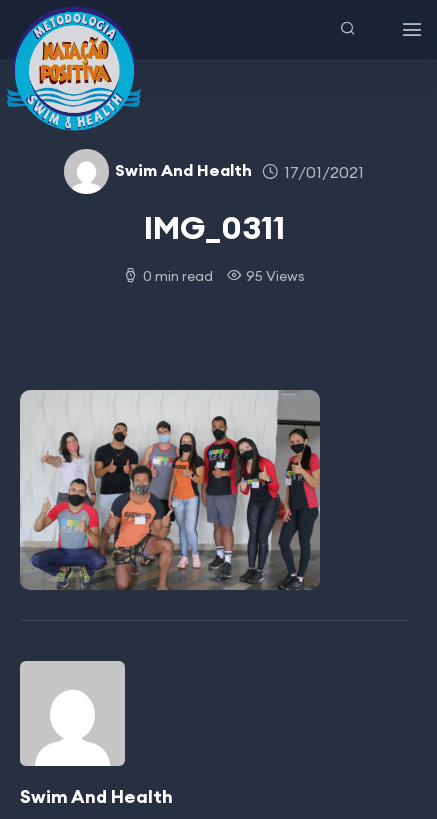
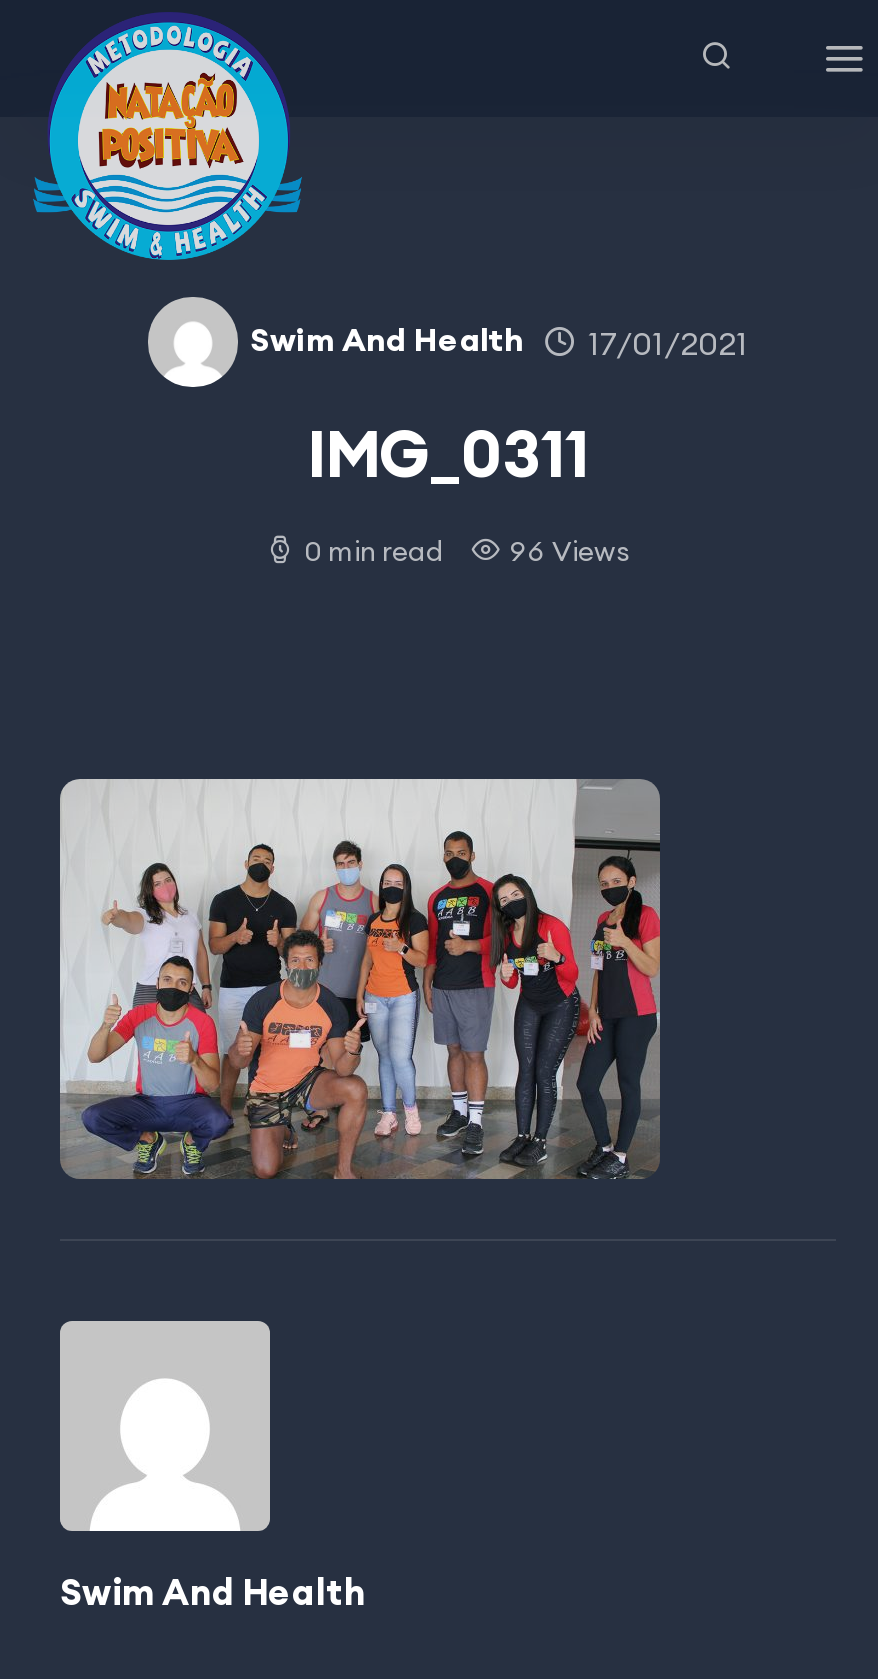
[245,267,304,285] 95 Views -> [510,533,630,569] 96 Views

